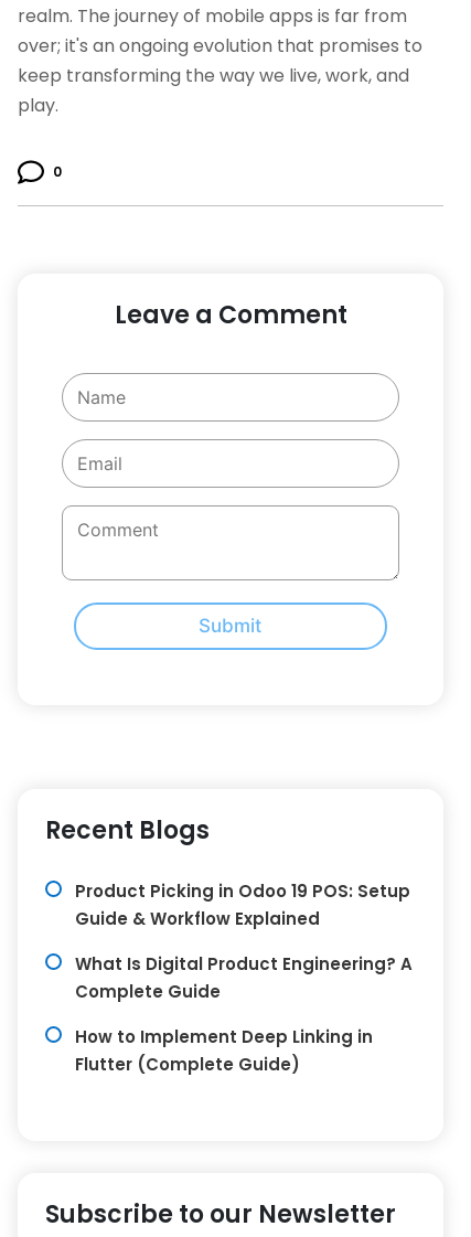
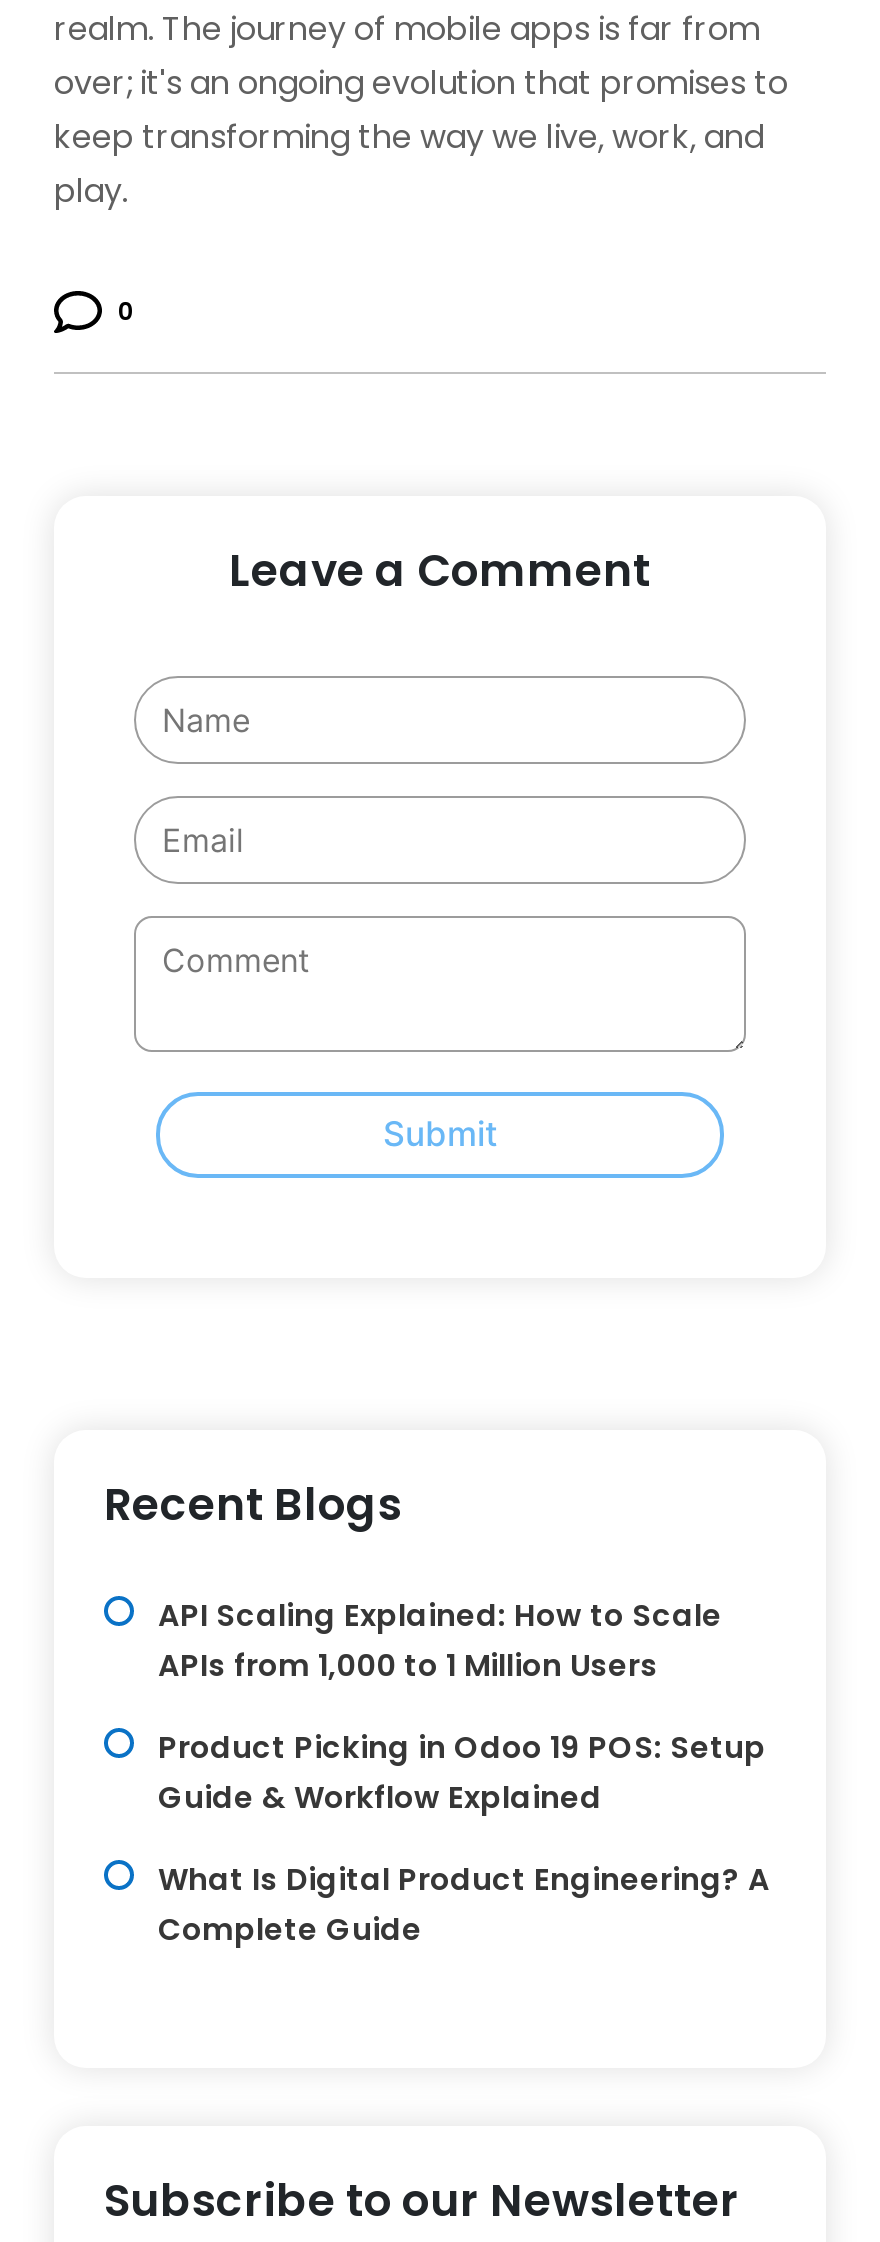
none -> [158,1595,722,1687] API Scaling Explained: How to Scale | APIs from 1,000 to 1 Million Users
moved [75,880,413,1003] -> [158,1727,770,1951]: Product Picking in Odoo 19 POS: Setup | Guide & Workflow Explained | What Is Digital Product Engineering? A | Complete Guide
[75,1025,373,1076] How to Implement Deep Linking in | Flutter (Complete Guide) -> none

